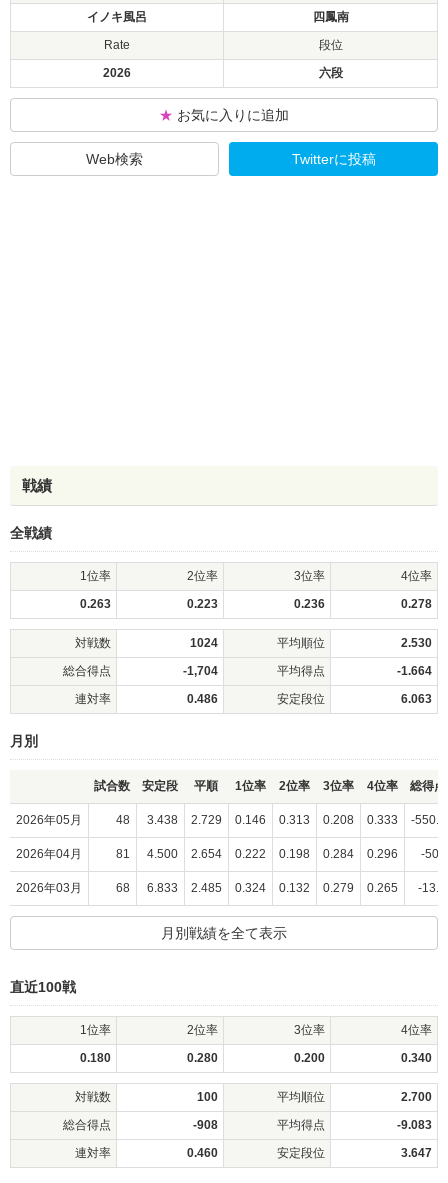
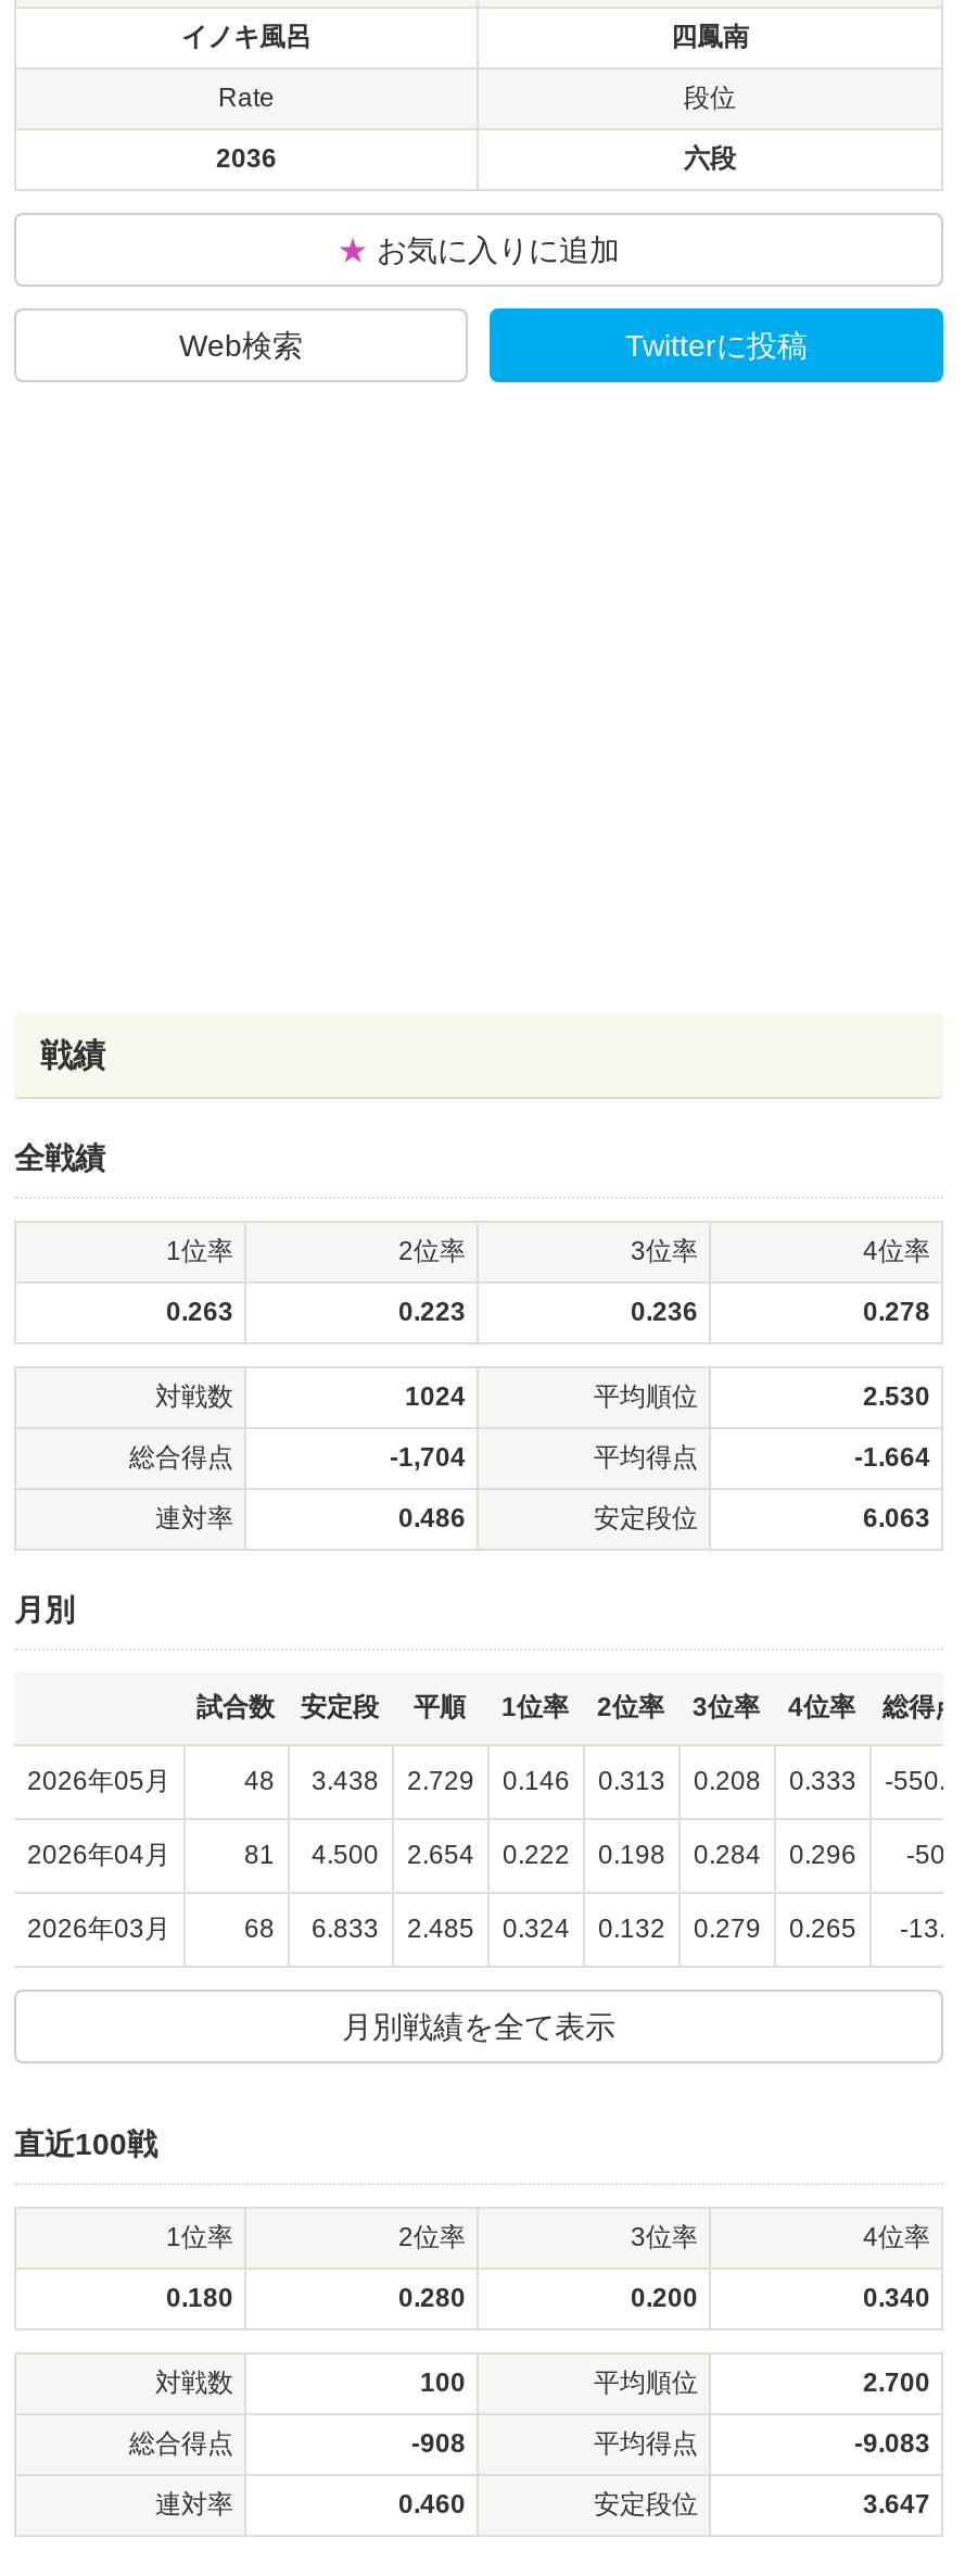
[103,66,131,80] 2026 -> [216,143,277,174] 2036

